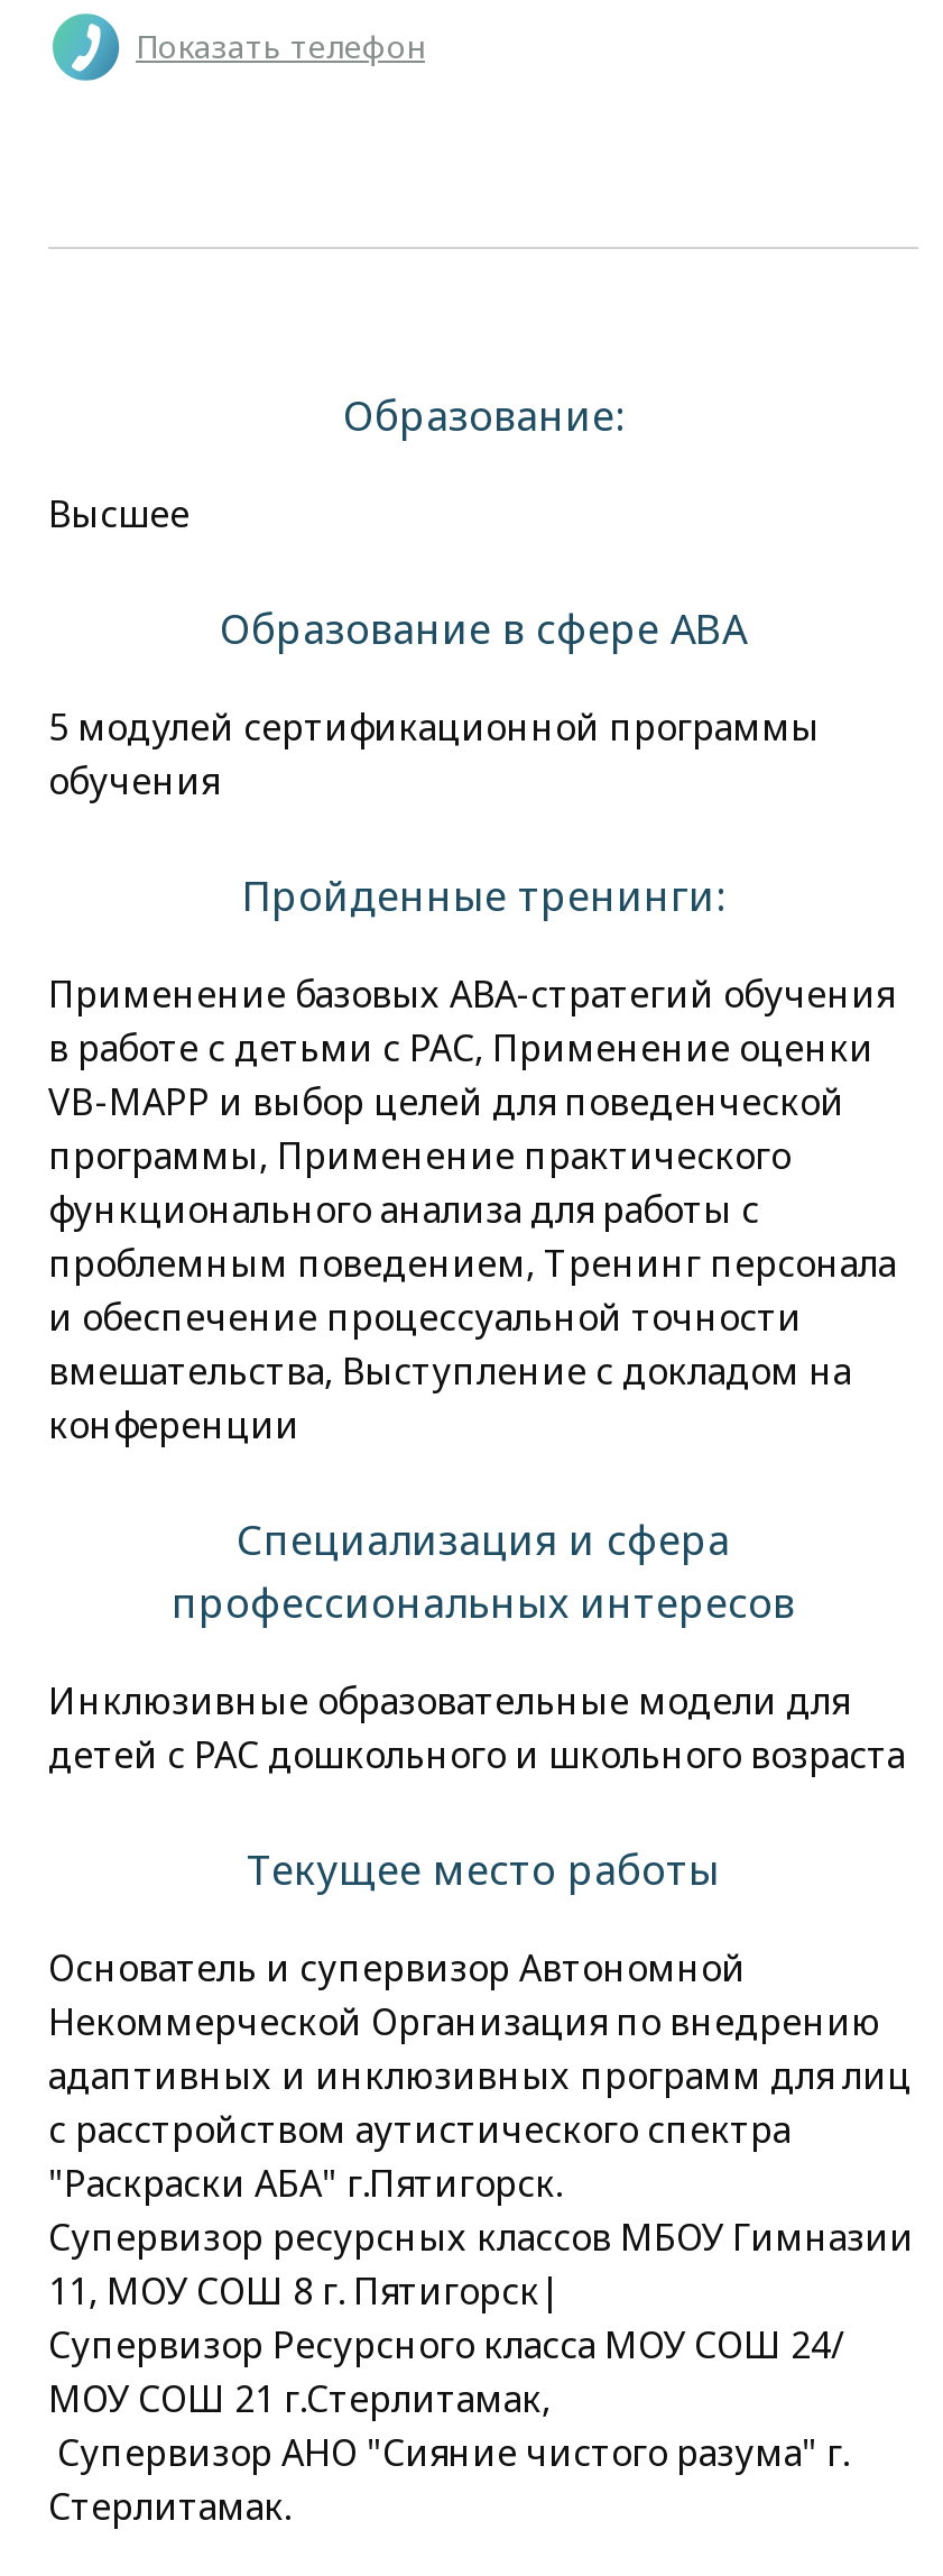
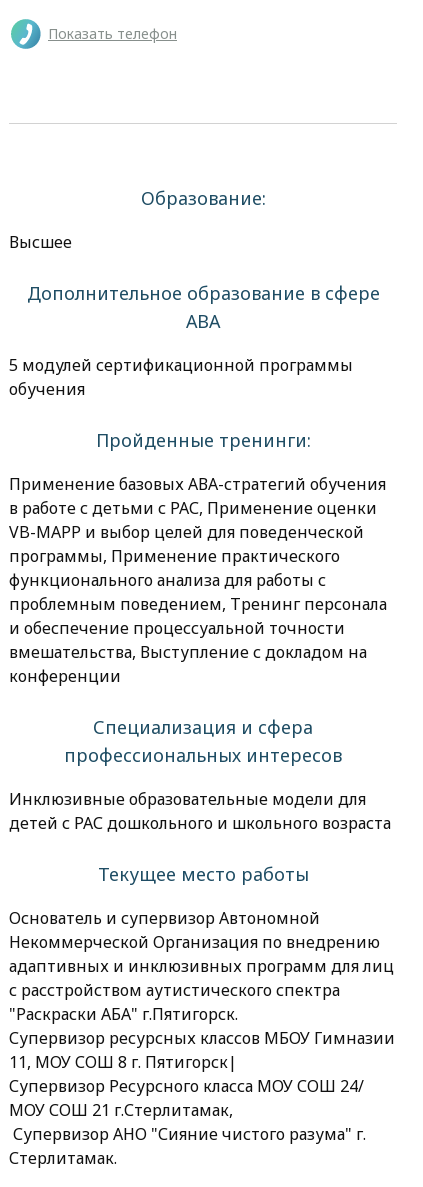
[220,602,747,656] Образование в сфере АВА -> [26,281,379,333] Дополнительное образование в сфере | АВА

